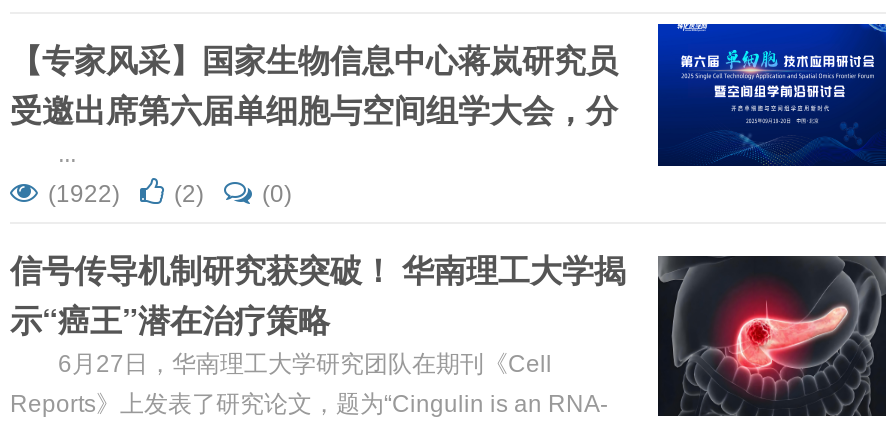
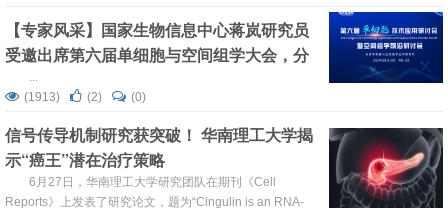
[48,180,204,208] (1922) (2) -> [24,90,102,104] (1913) (2)

